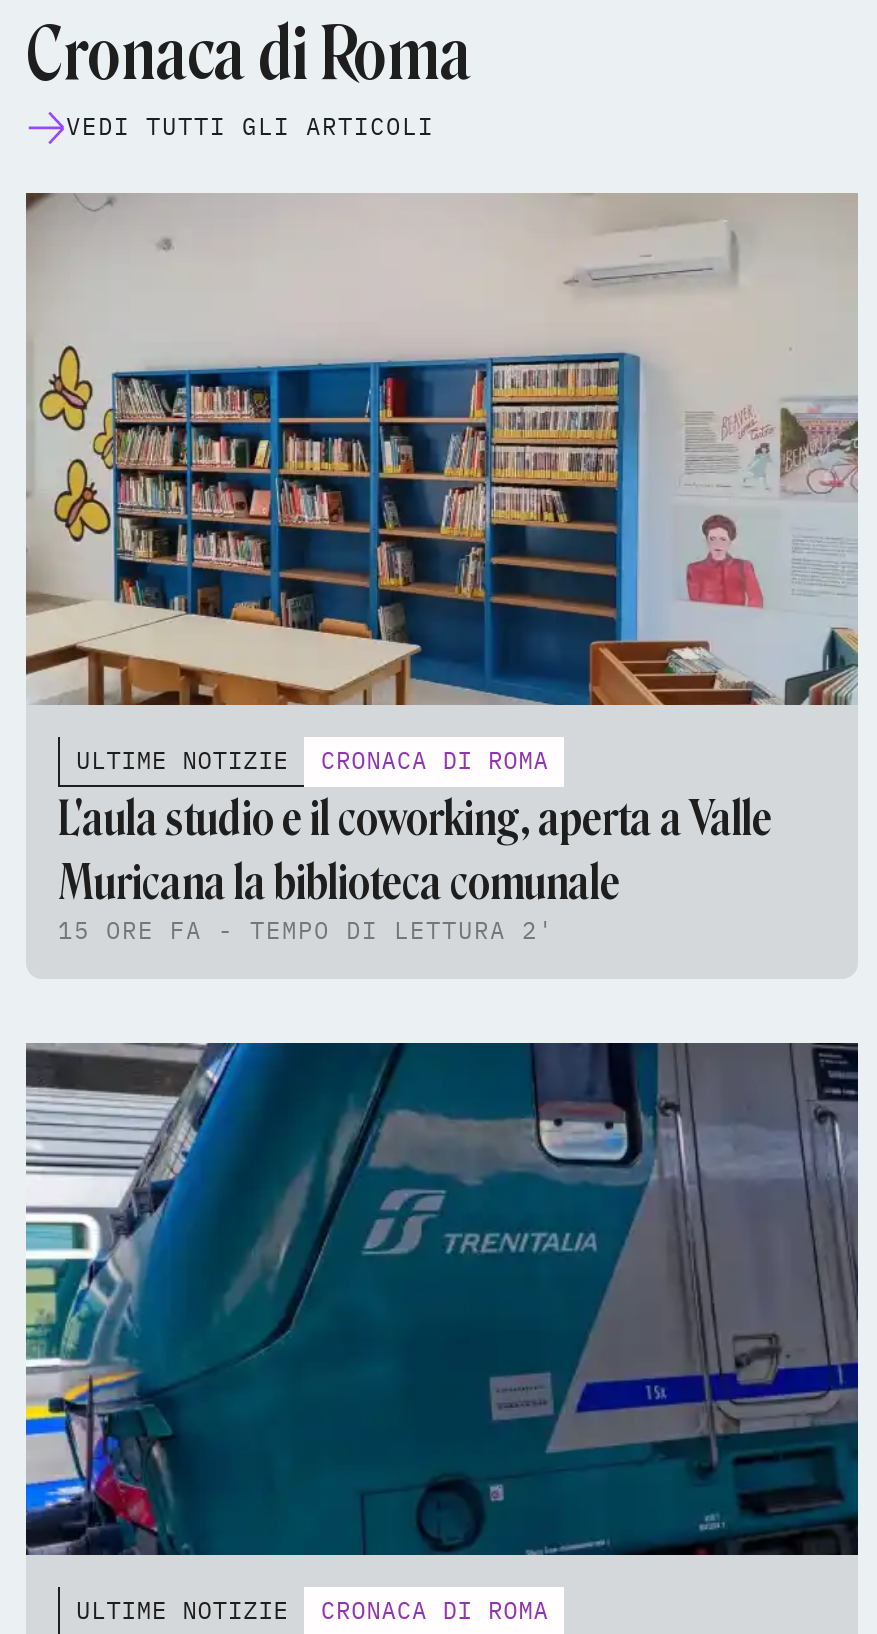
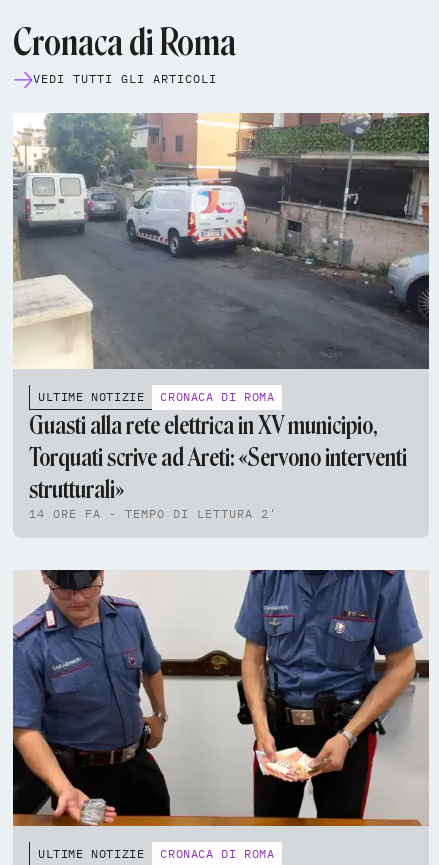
[24,190,858,708] [image] -> [13,112,430,370] [image]
[58,789,772,945] L'aula studio e il coworking, aperta a Valle | Muricana la biblioteca comunale | 15 ORE FA - TEMPO DI LETTURA 2' -> [29,411,407,521] Guasti alla rete elettrica in XV municipio, | Torquati scrive ad Areti: «Servono interventi | strutturali» | 14 ORE FA - TEMPO DI LETTURA 2'
[24,1042,860,1558] [image] -> [12,569,429,827] [image]

